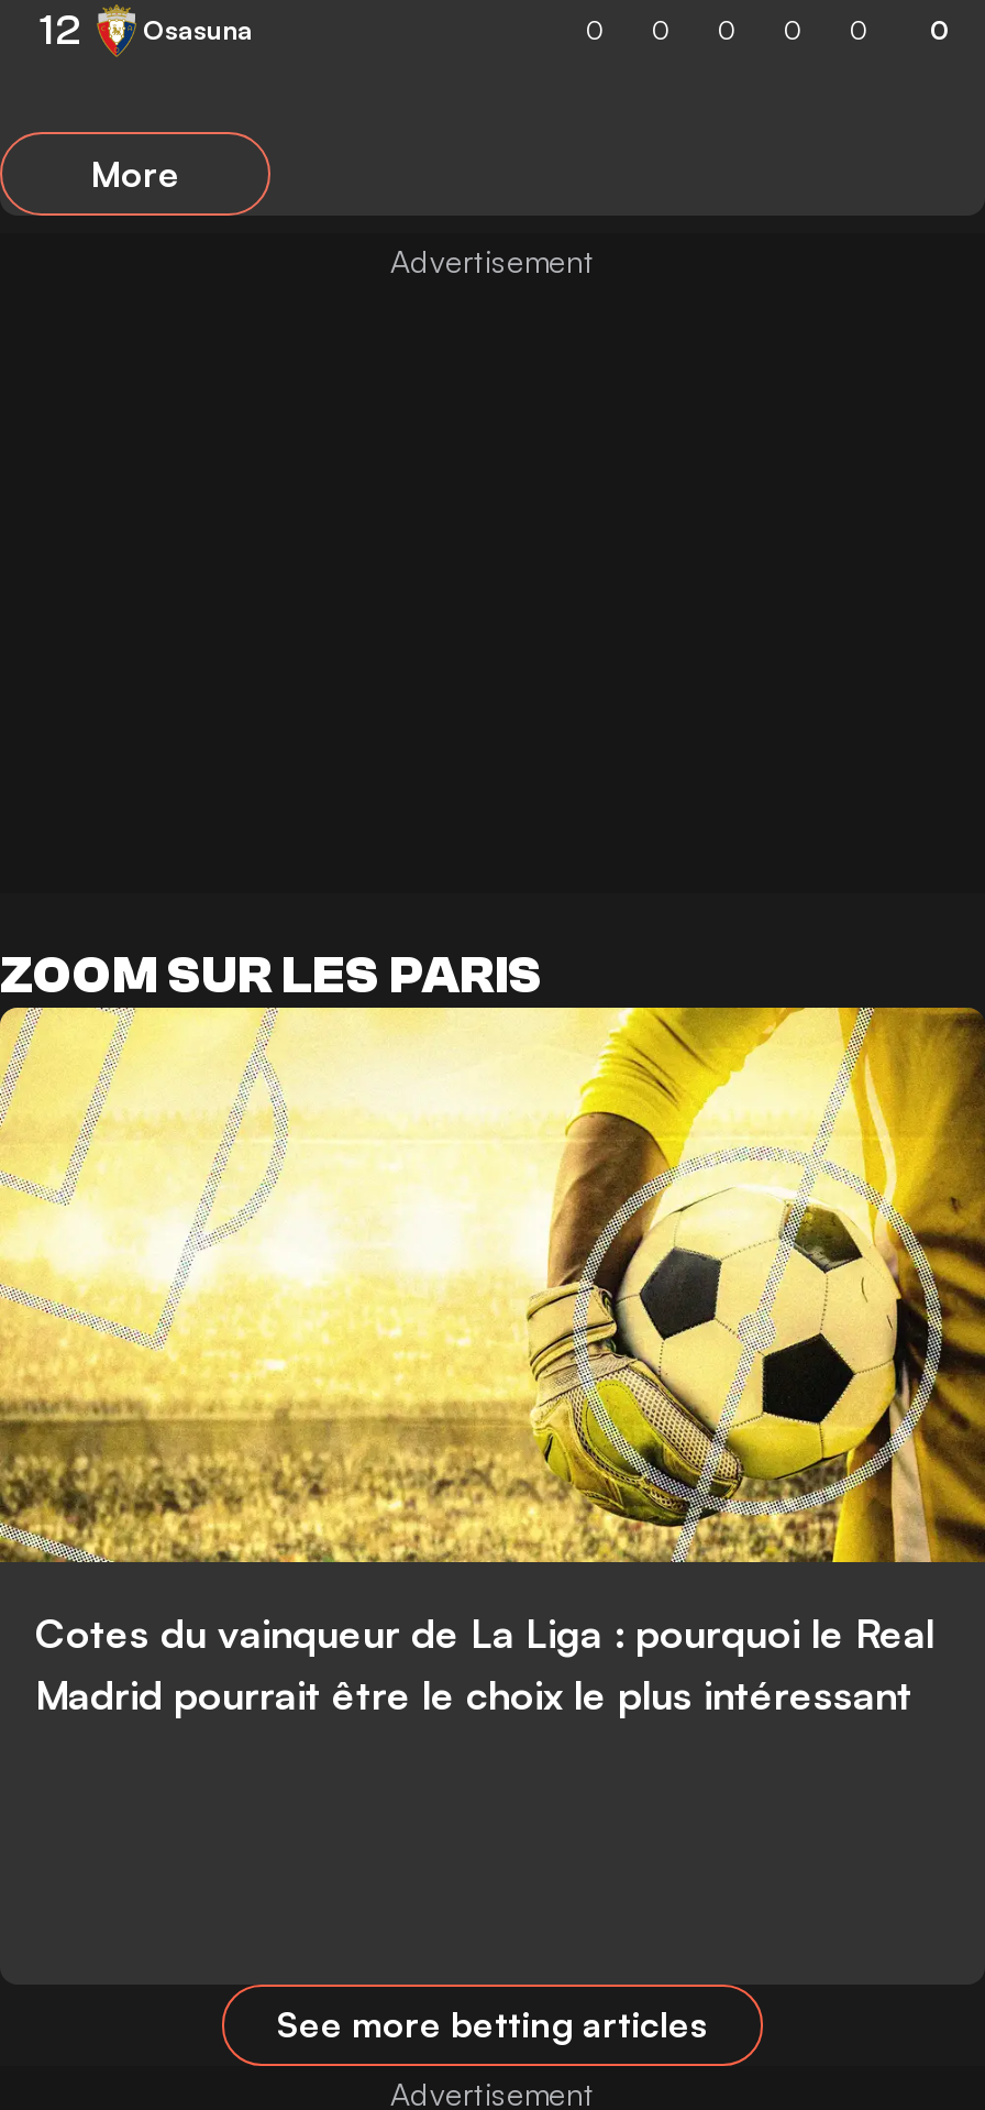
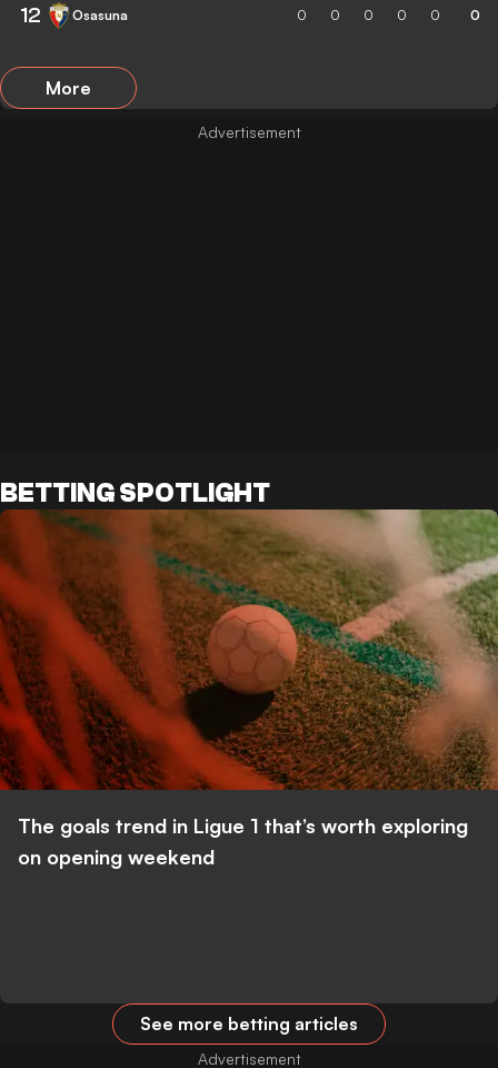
[0,946,543,1005] ZOOM SUR LES PARIS -> [0,478,270,508] BETTING SPOTLIGHT
[7,1005,978,1719] [image] | Cotes du vainqueur de La Liga : pourquoi le Real | Madrid pourrait être le choix le plus intéressant -> [3,508,495,869] [image] | The goals trend in Ligue 1 that’s worth exploring | on opening weekend

